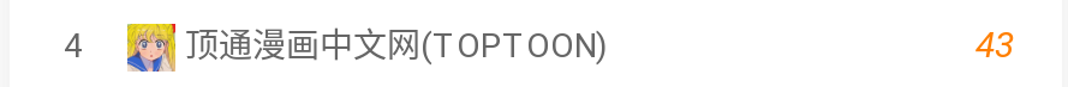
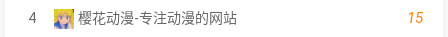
[185,24,1014,67] 顶通漫画中文网(TOPTOON) | 43 -> [78,9,423,27] 樱花动漫-专注动漫的网站 | 15

